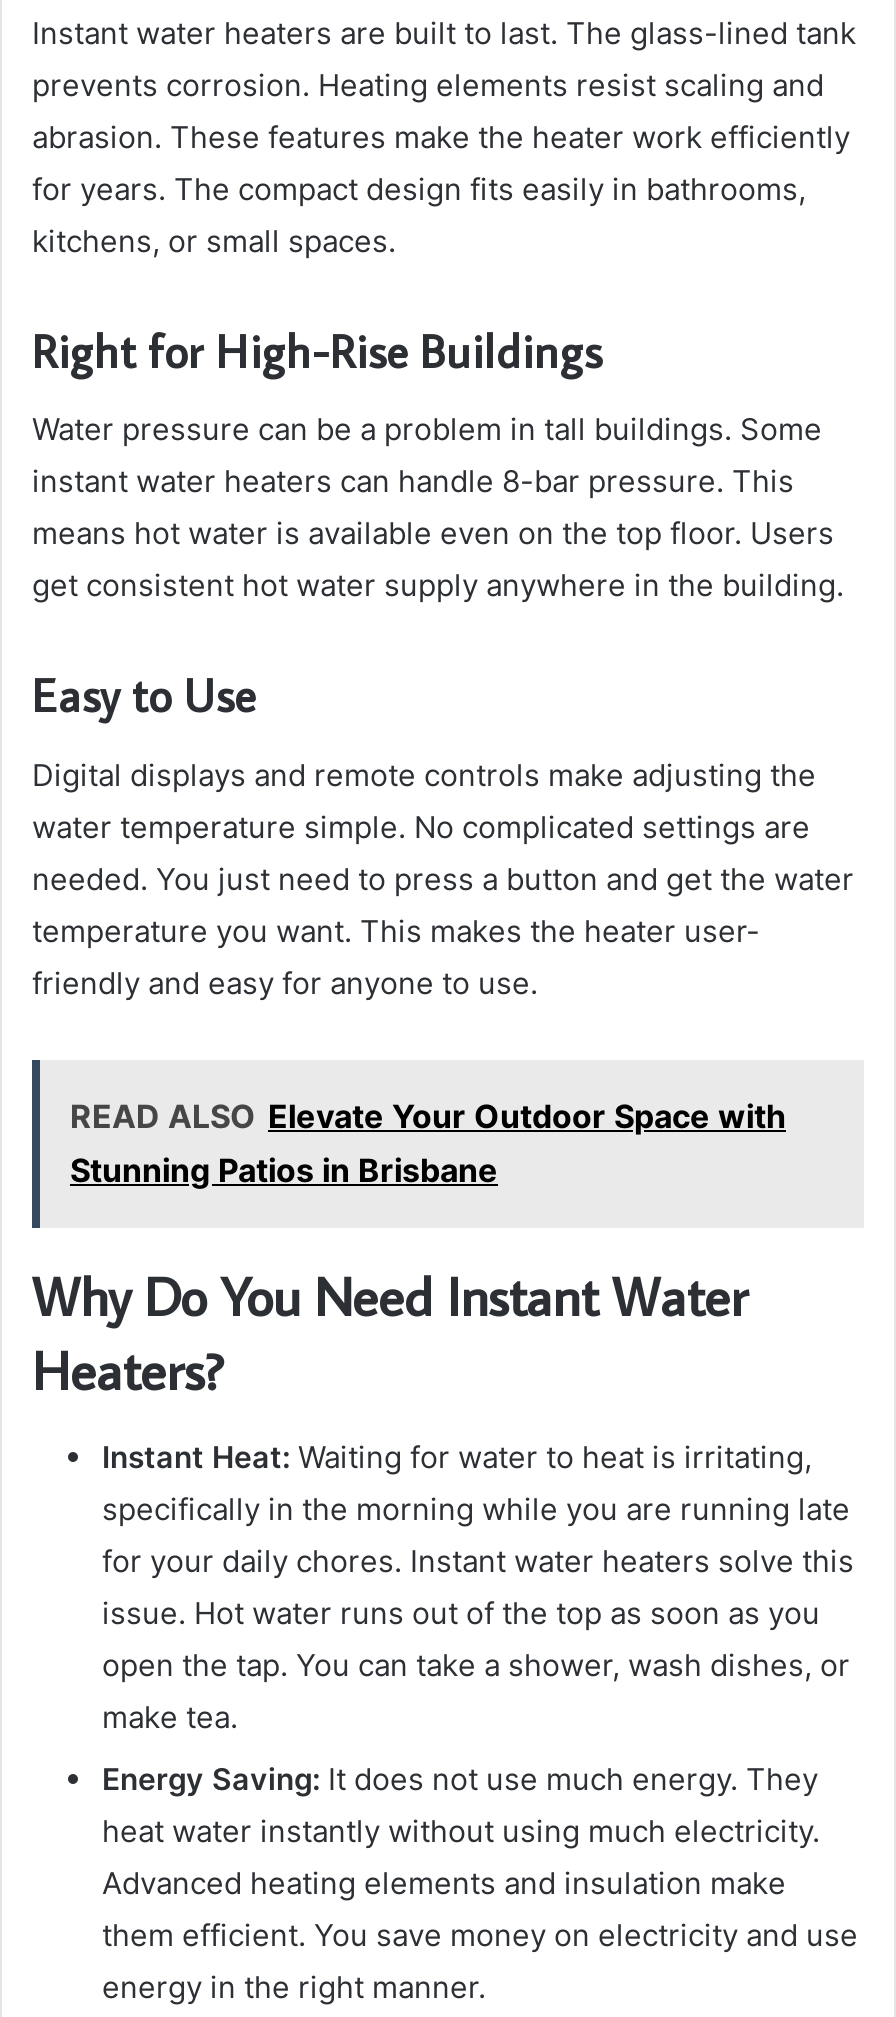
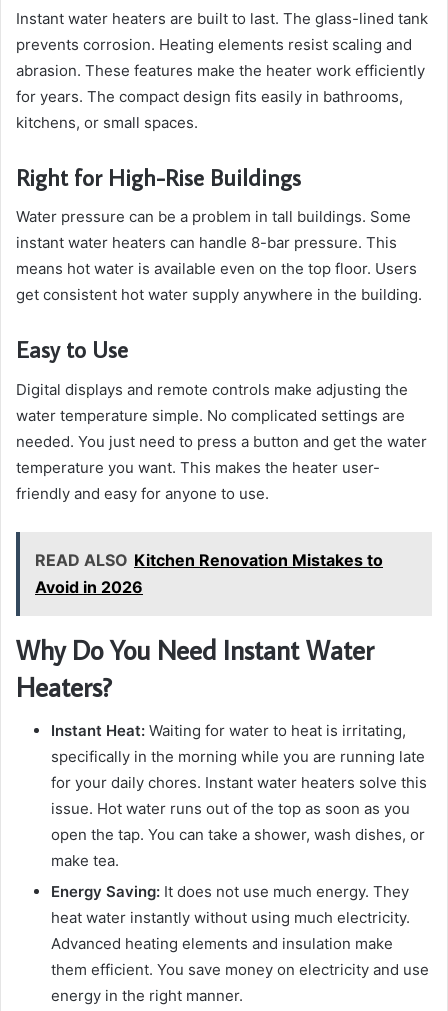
[70,1096,786,1190] READ ALSO Elevate Your Outdoor Space with | Stunning Patios in Brisbane -> [35,550,383,597] READ ALSO Kitchen Renovation Mistakes to | Avoid in 2026

